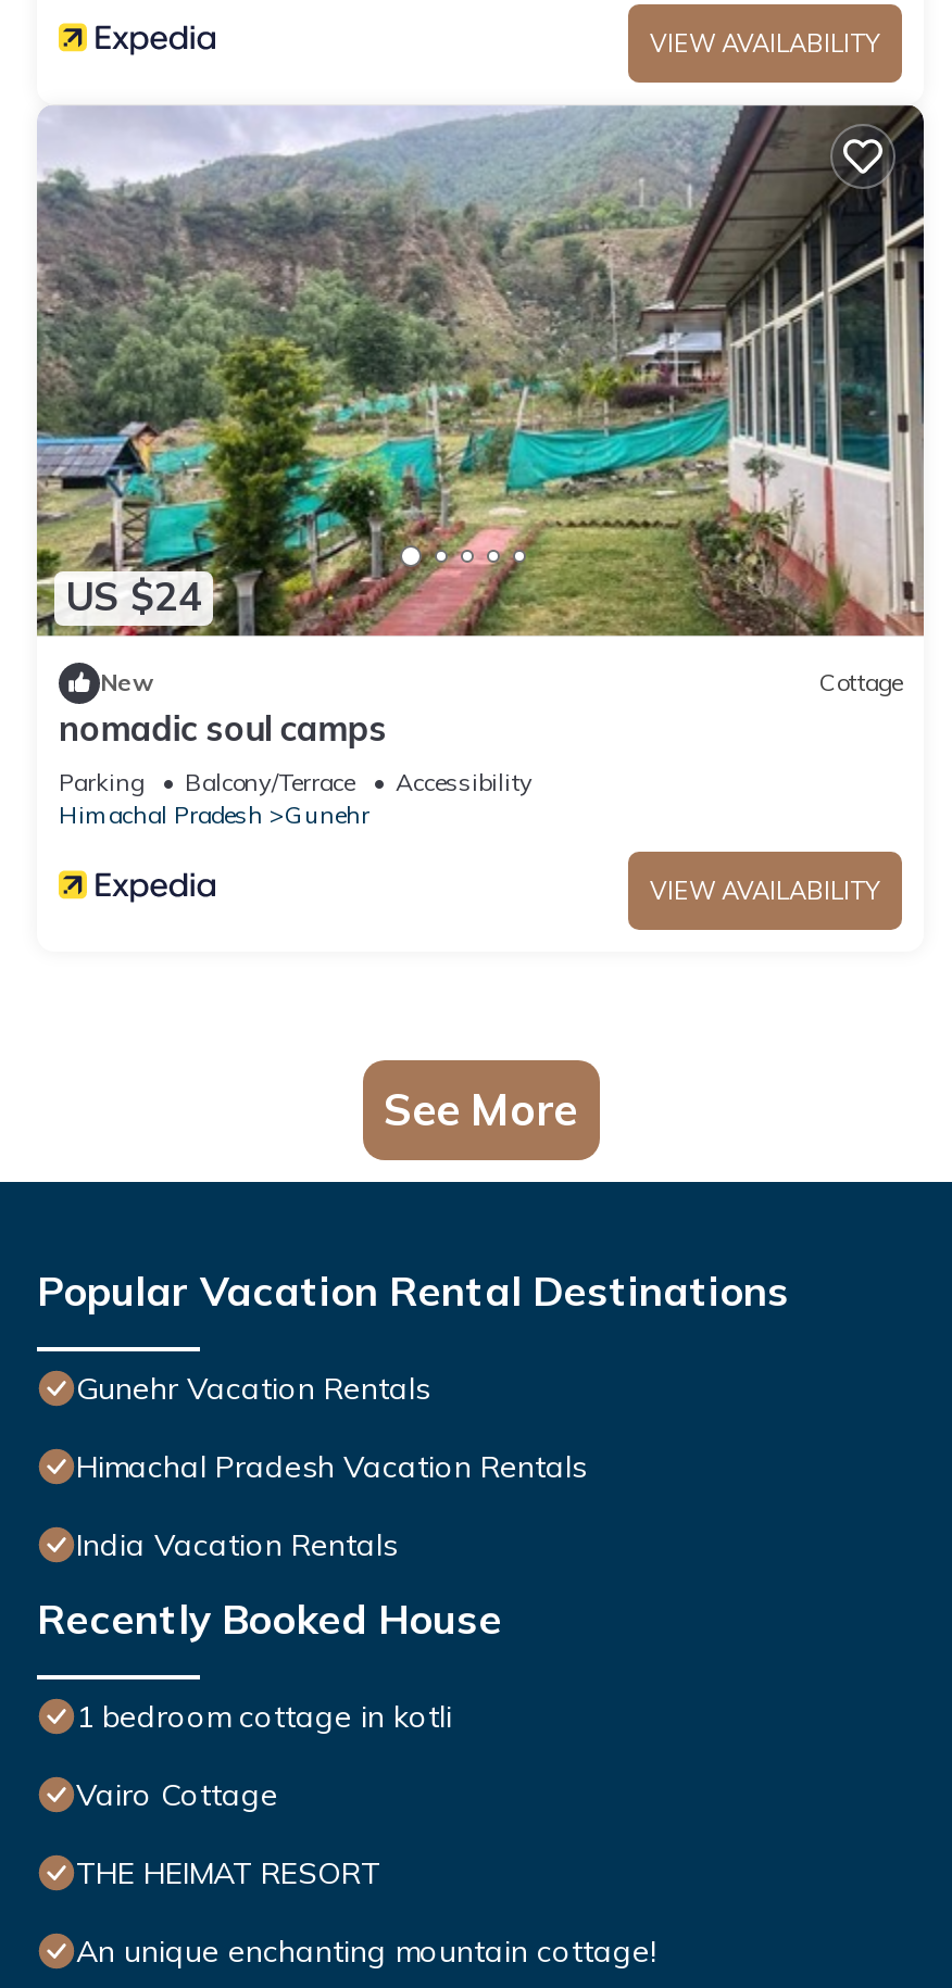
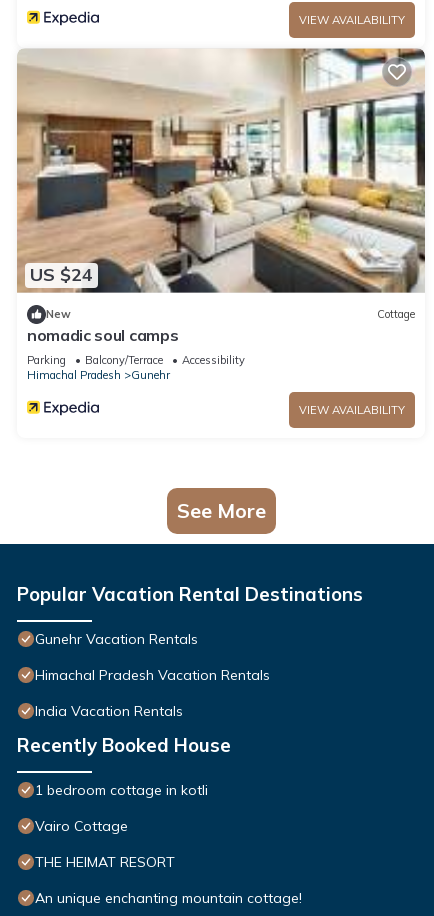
[35,104,926,637] [image] -> [16,48,425,294] [image]

